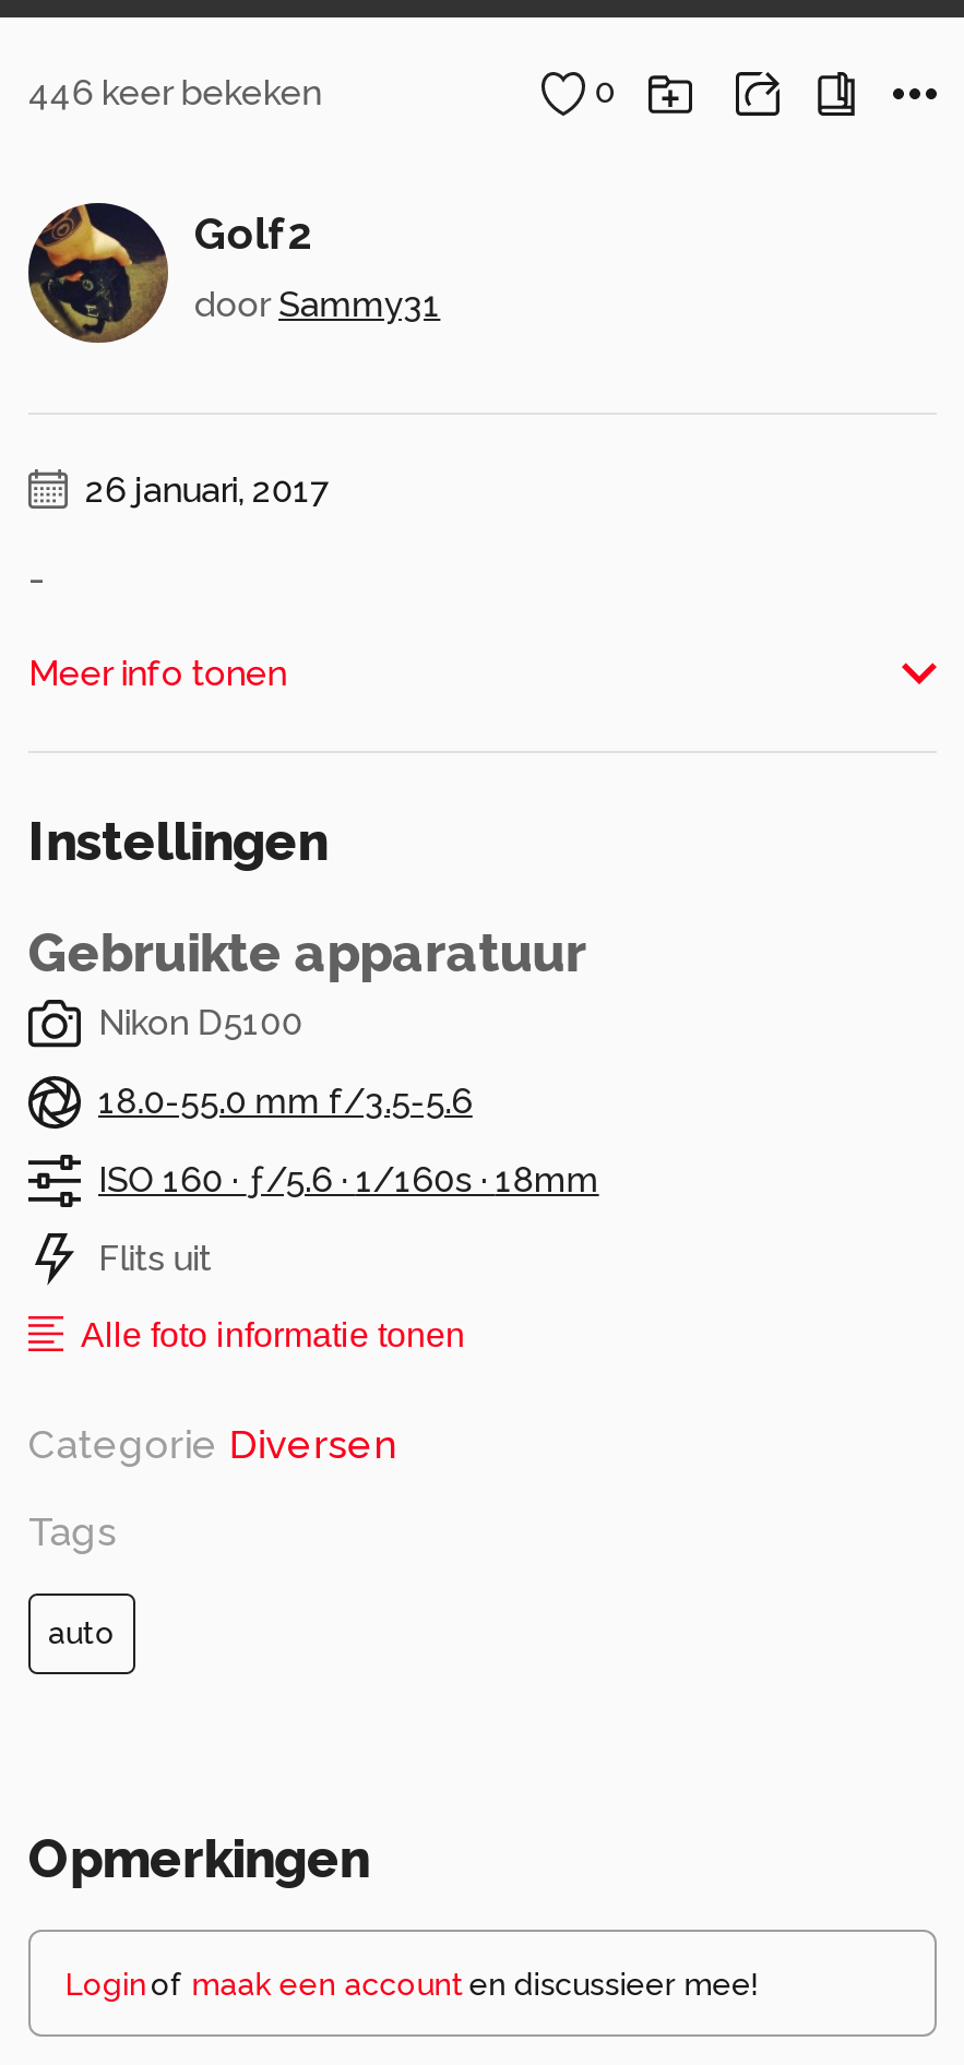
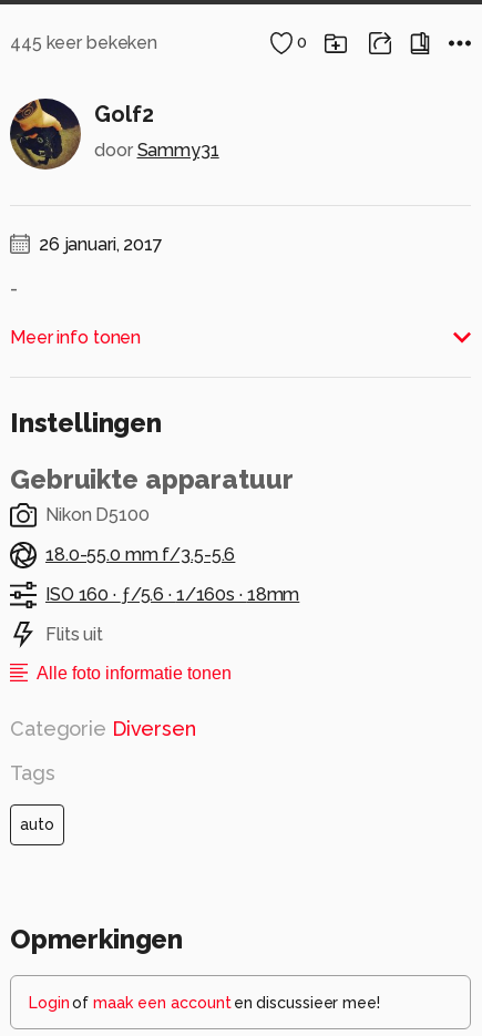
[28,71,321,112] 446 keer bekeken -> [10,32,157,53] 445 keer bekeken

